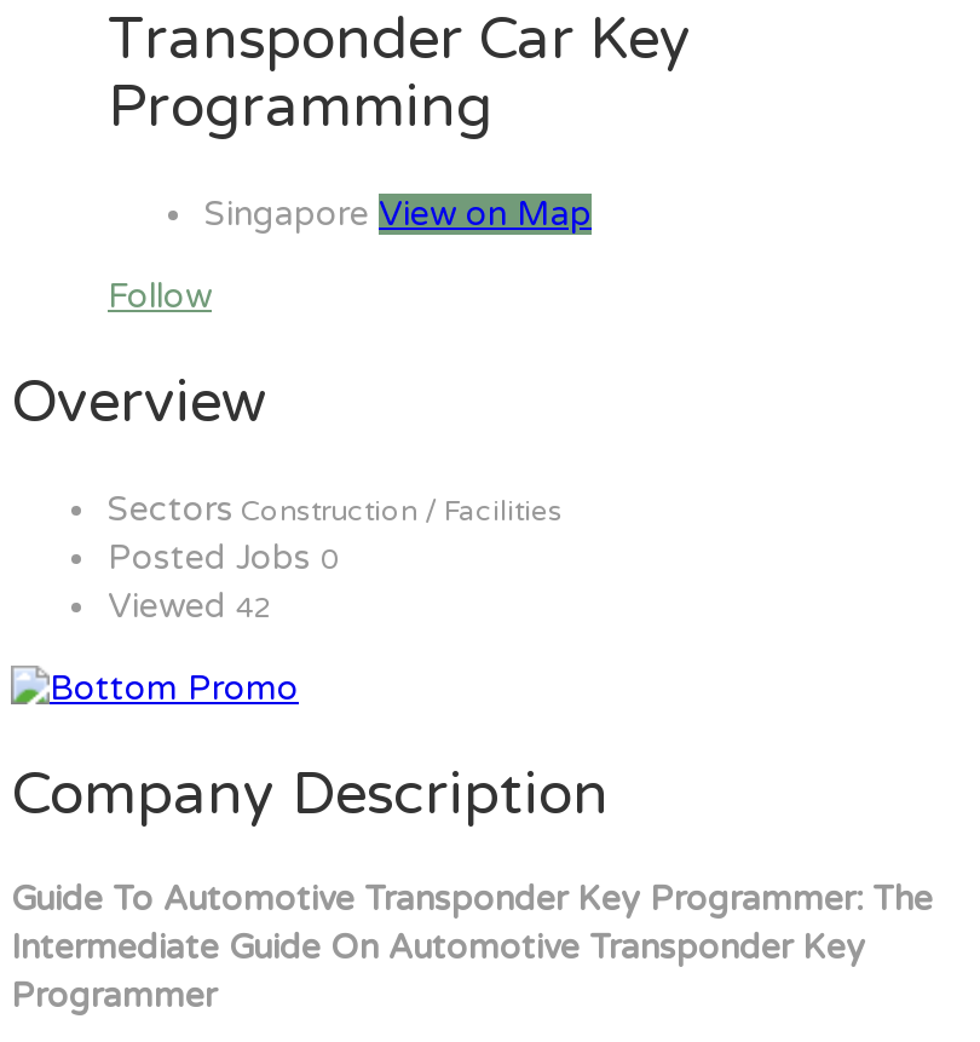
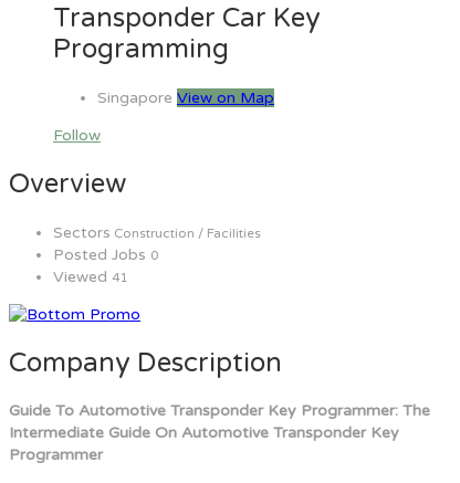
[108,585,270,626] Viewed 42 -> [53,267,127,286] Viewed 41

